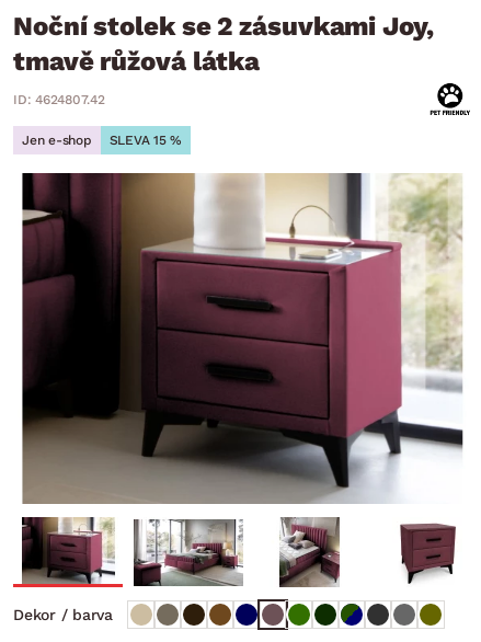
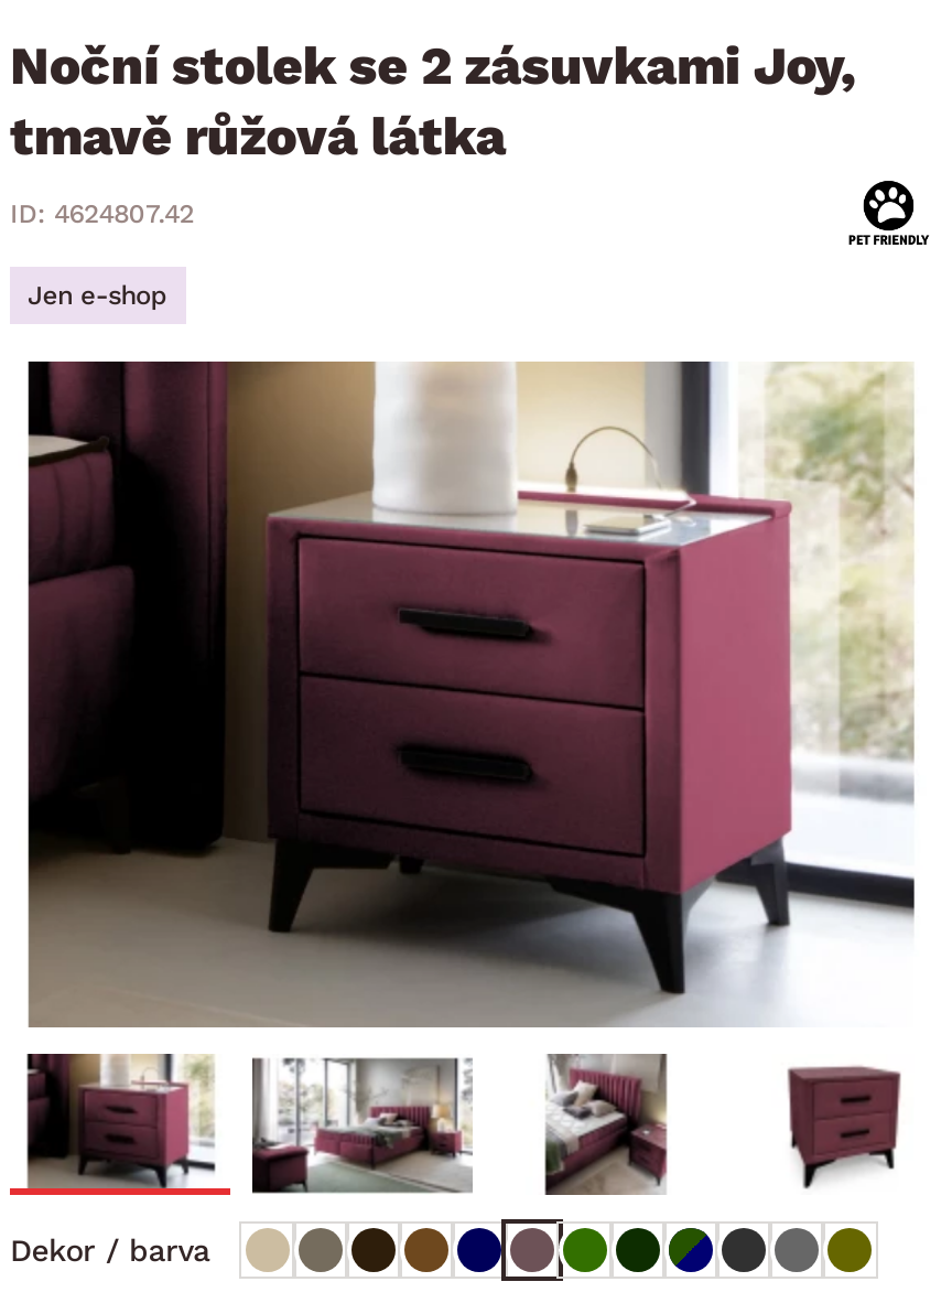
[109,133,182,148] SLEVA 15 % -> none

